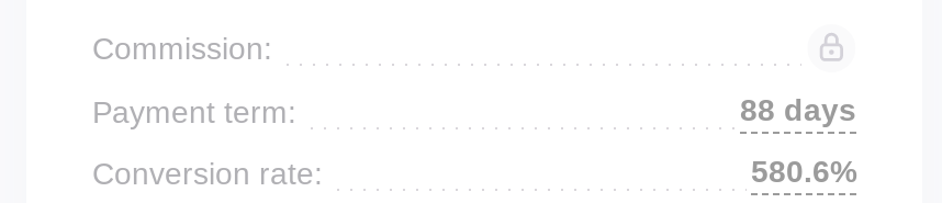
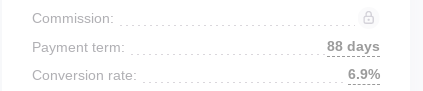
[751,154,856,189] 580.6% -> [348,66,380,82] 6.9%

